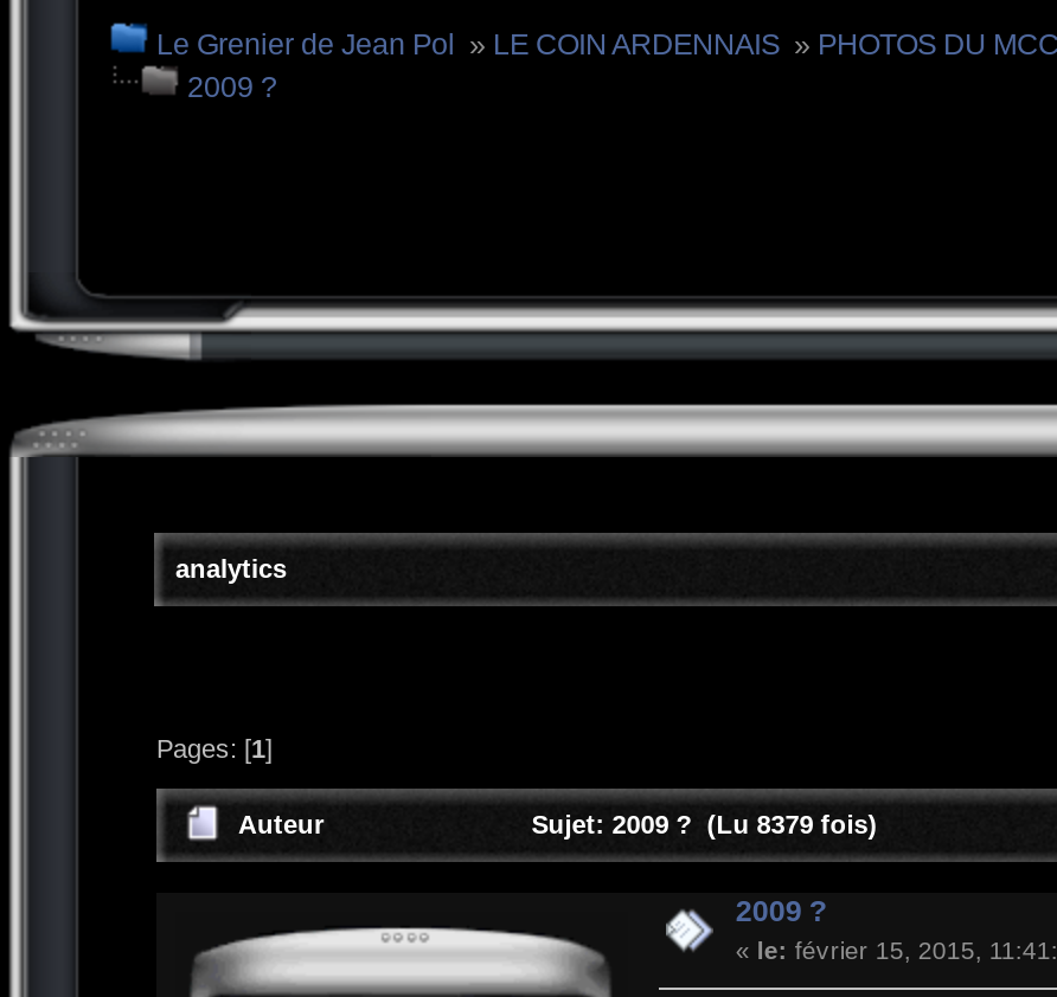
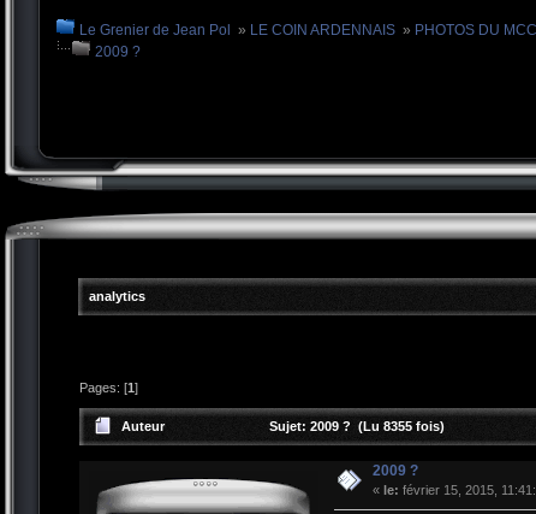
[524,810,877,839] Sujet: 2009 ? (Lu 8379 fois) -> [266,419,445,434] Sujet: 2009 ? (Lu 8355 fois)

